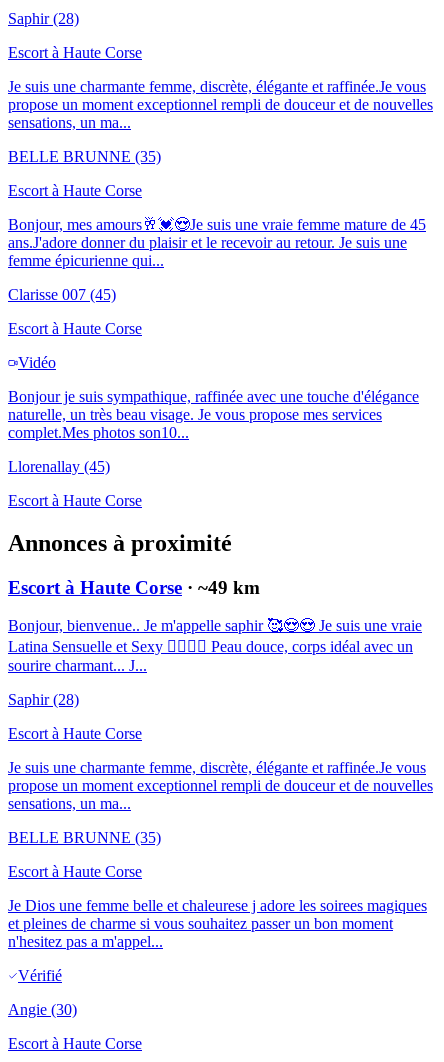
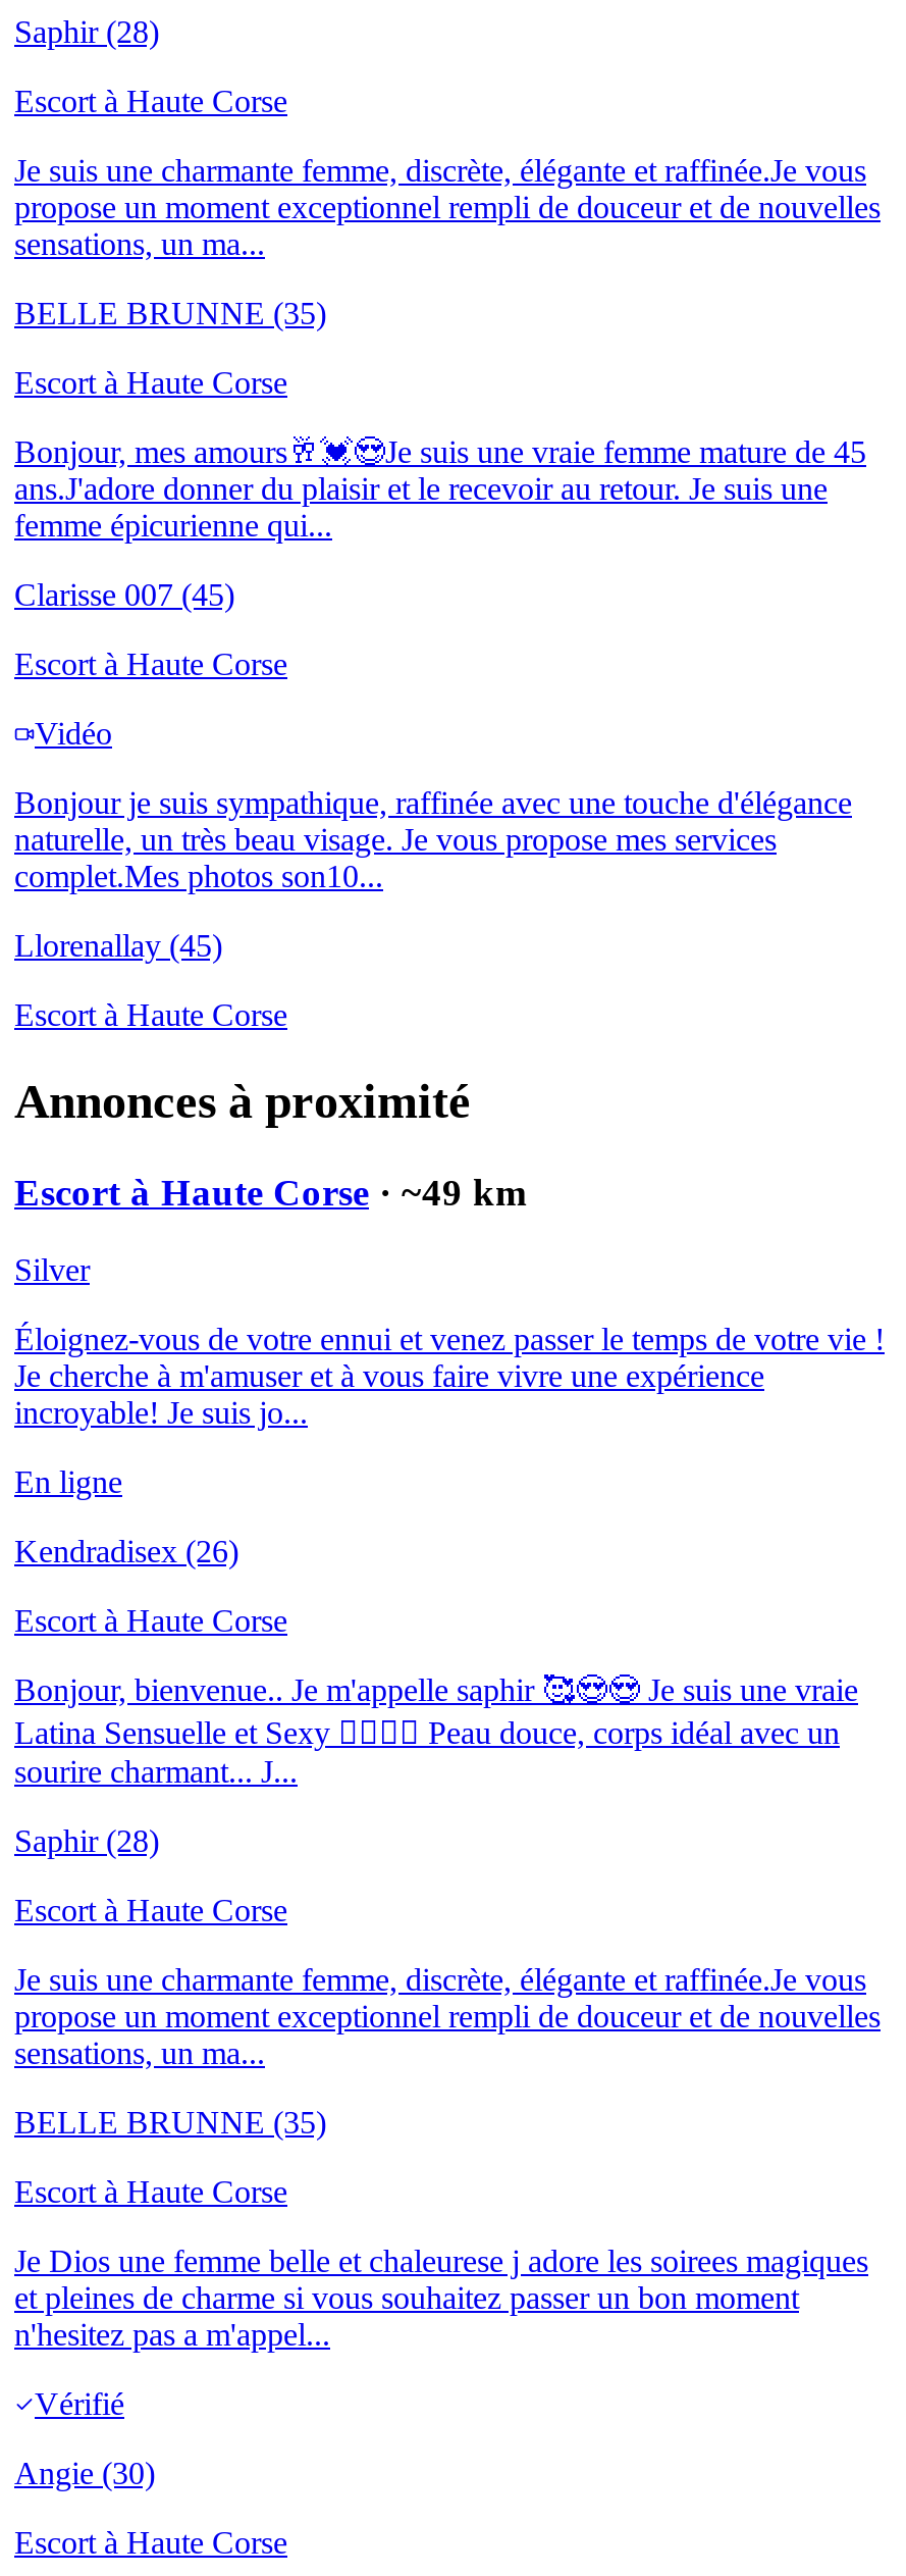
none -> [14,1253,885,1639] Silver | Éloignez-vous de votre ennui et venez passer le temps de votre vie ! | Je cherche à m'amuser et à vous faire vivre une expérience | incroyable! Je suis jo... | En ligne | Kendradisex (26) | Escort à Haute Corse

